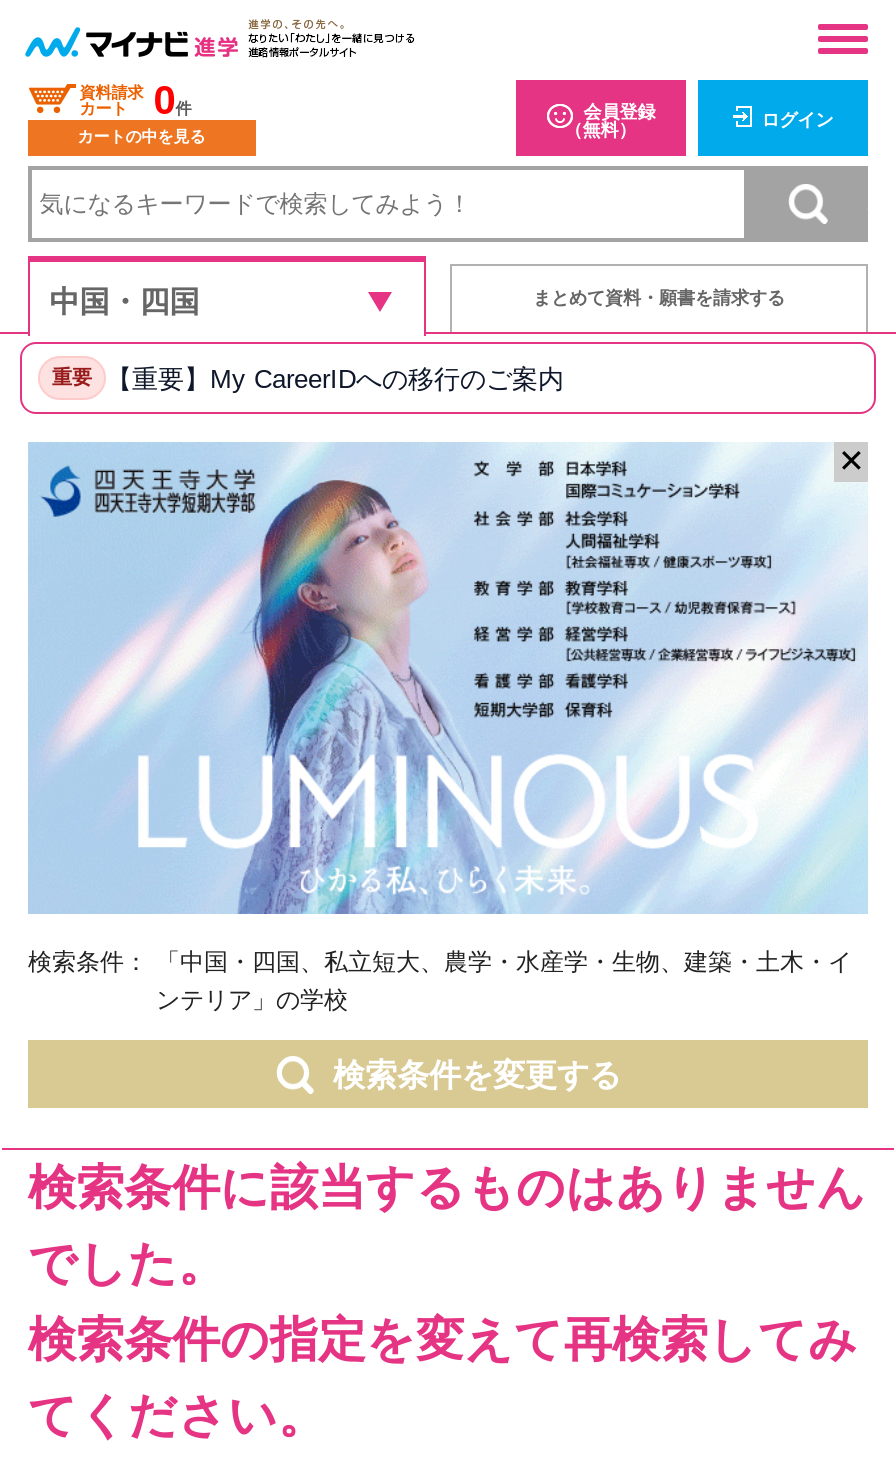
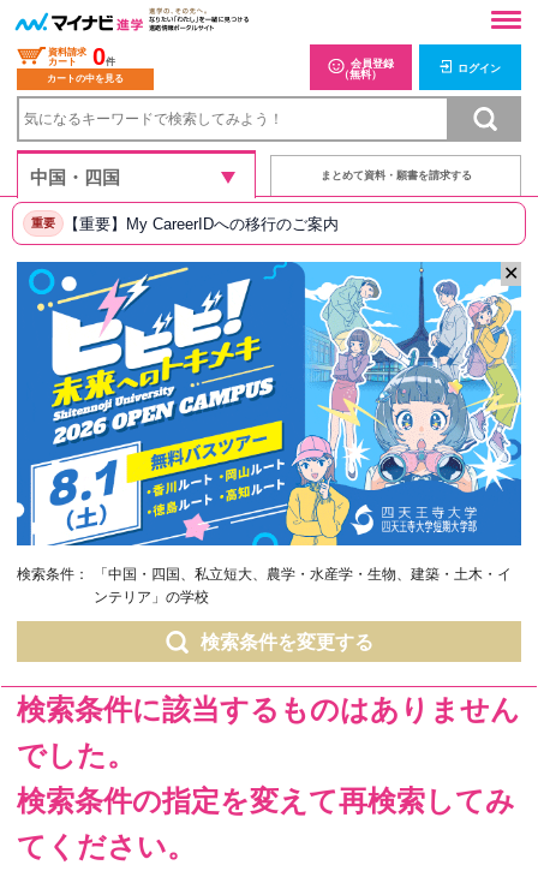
[28,442,868,916] [image] -> [17,261,522,547] [image]

